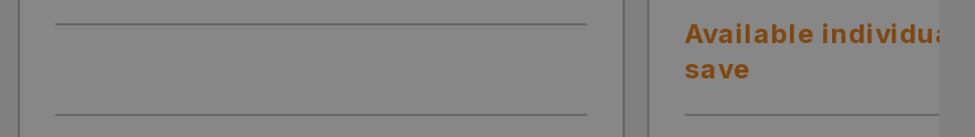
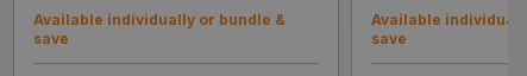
none -> [33,11,286,47] Available individually or bundle & | save

